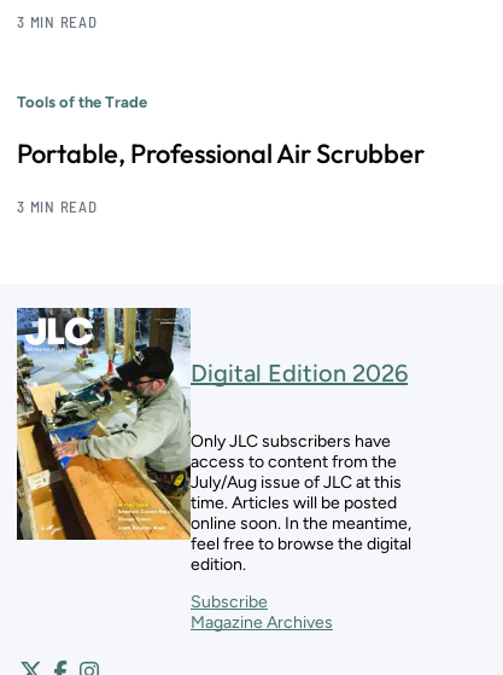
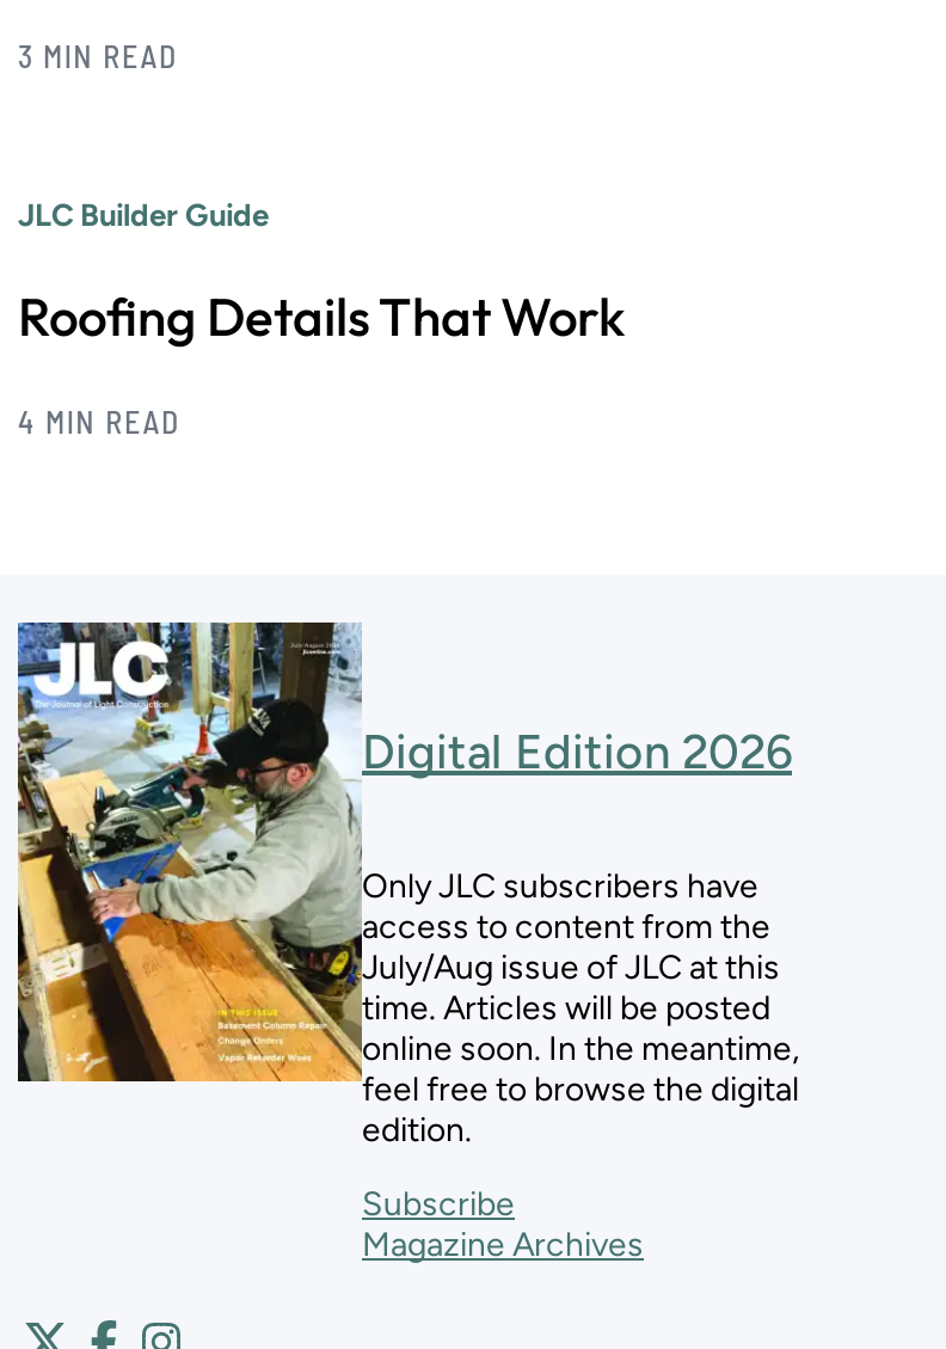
[17,92,147,111] Tools of the Trade -> [18,196,269,232] JLC Builder Guide
[17,136,425,170] Portable, Professional Air Scrubber -> [18,282,625,349] Roofing Details That Work
[17,196,97,216] 3 MIN READ -> [18,402,180,440] 4 MIN READ

